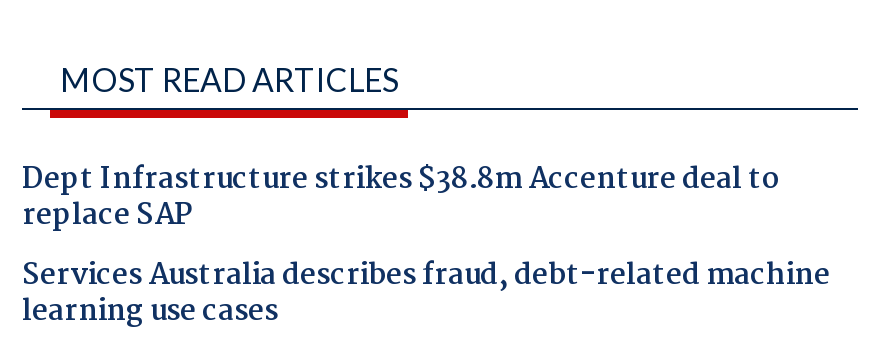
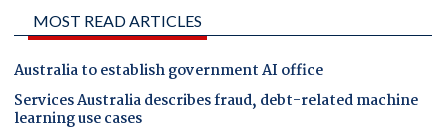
[22,156,780,240] Dept Infrastructure strikes $38.8m Accenture deal to | replace SAP -> [14,59,323,83] Australia to establish government AI office

